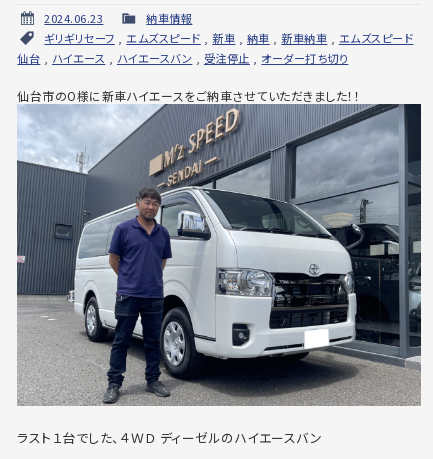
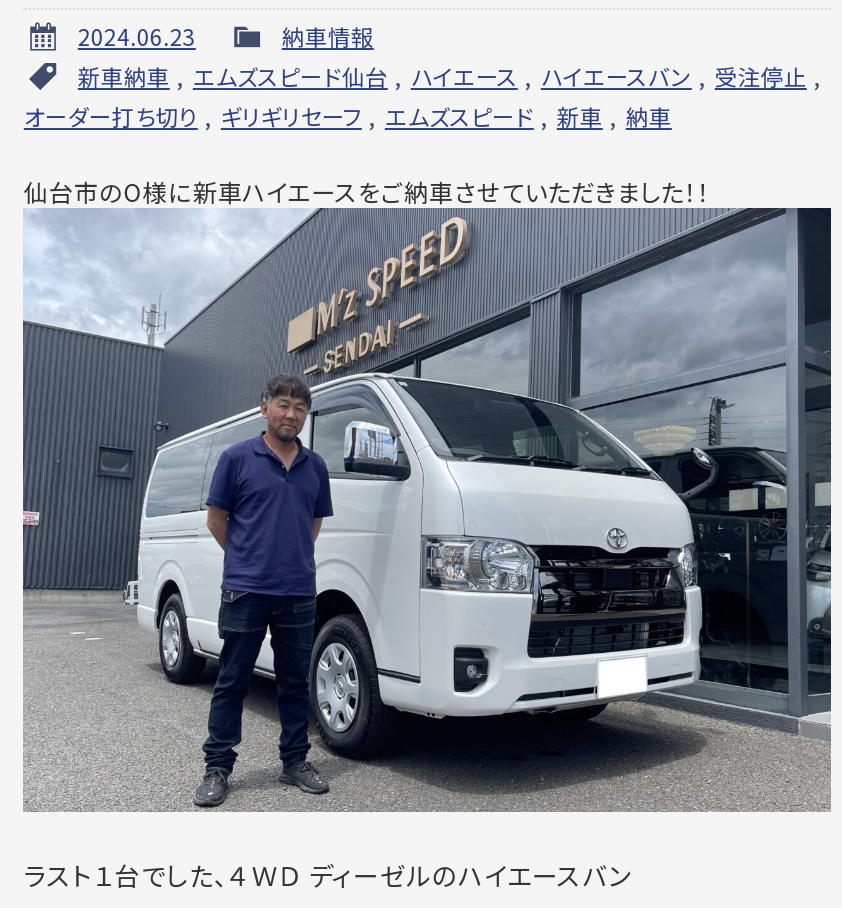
[17,30,413,66] ギリギリセーフ,エムズスピード,新車,納車,新車納車,エムズスピード | 仙台,ハイエース,ハイエースバン,受注停止,オーダー打ち切り -> [24,60,823,132] 新車納車,エムズスピード仙台,ハイエース,ハイエースバン,受注停止, | オーダー打ち切り,ギリギリセーフ,エムズスピード,新車,納車

